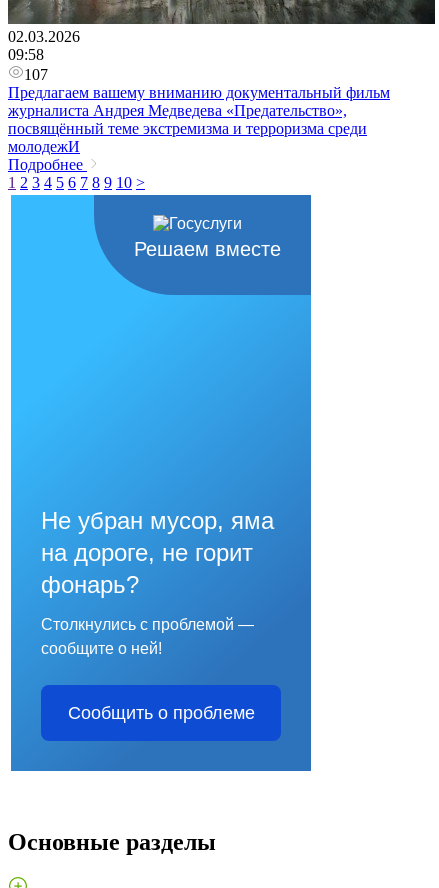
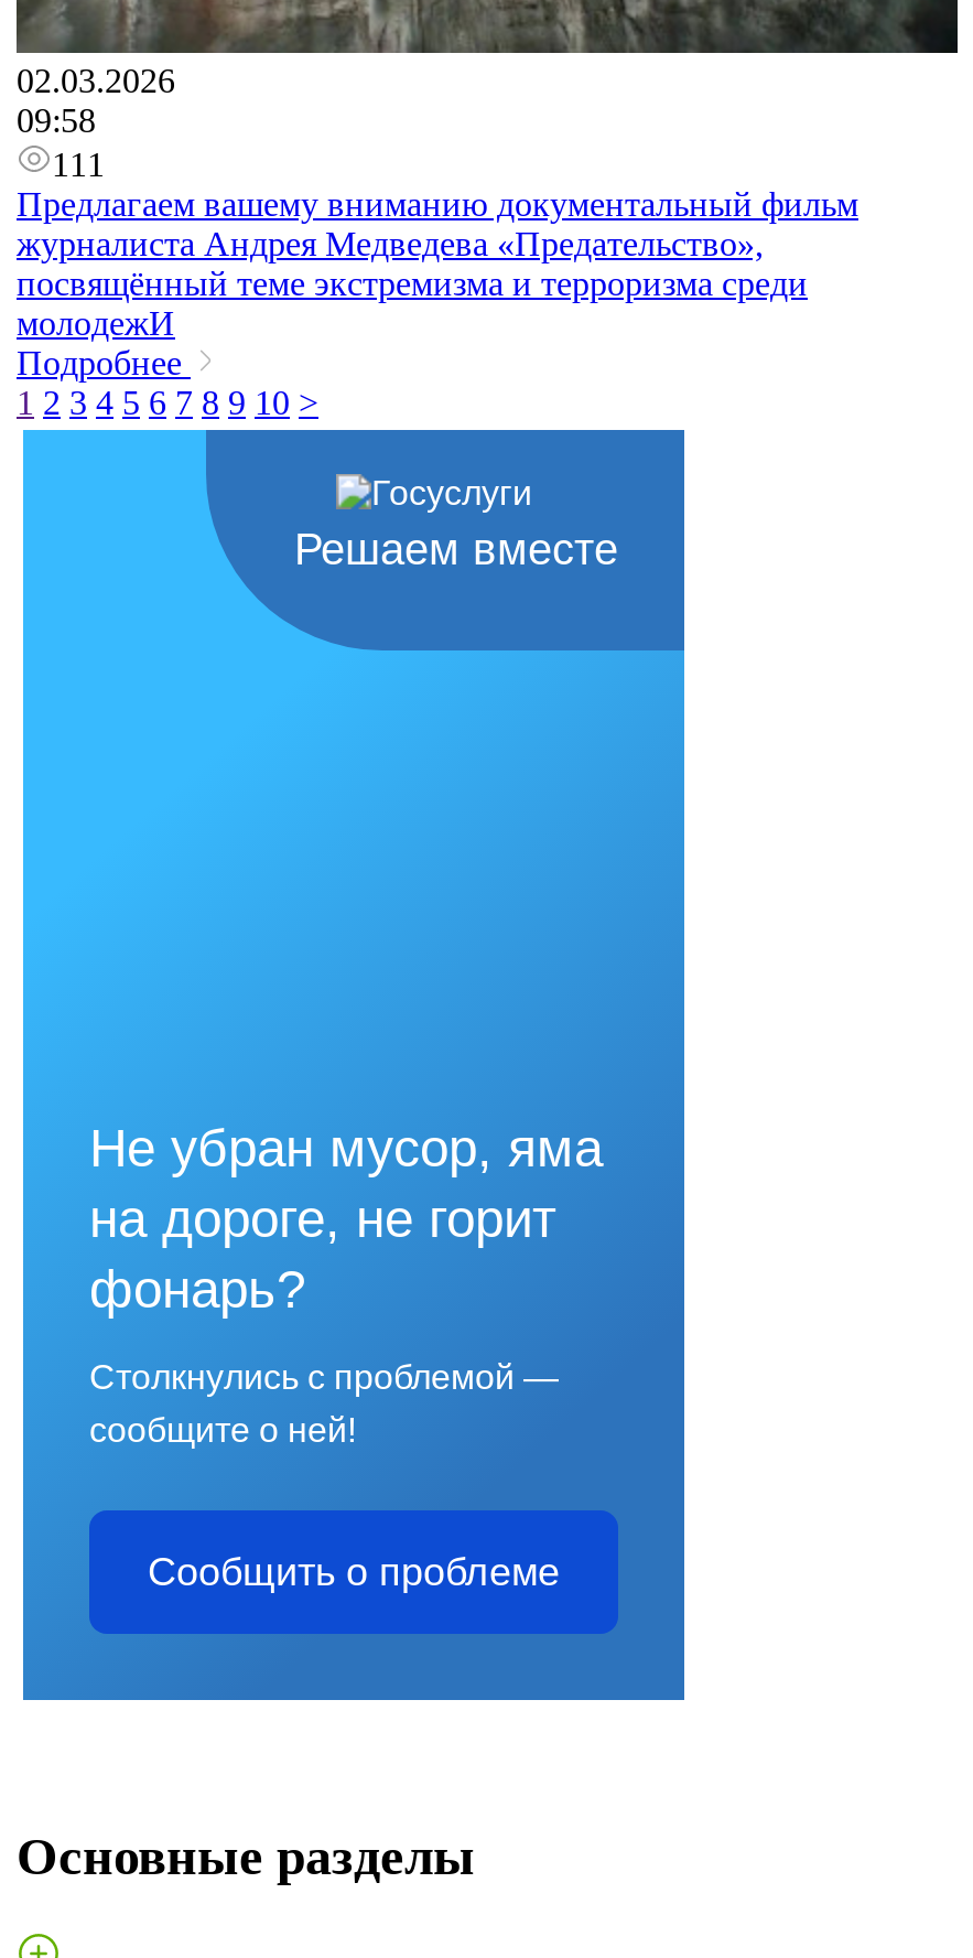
[24,66,48,83] 107 -> [52,145,105,183] 111

